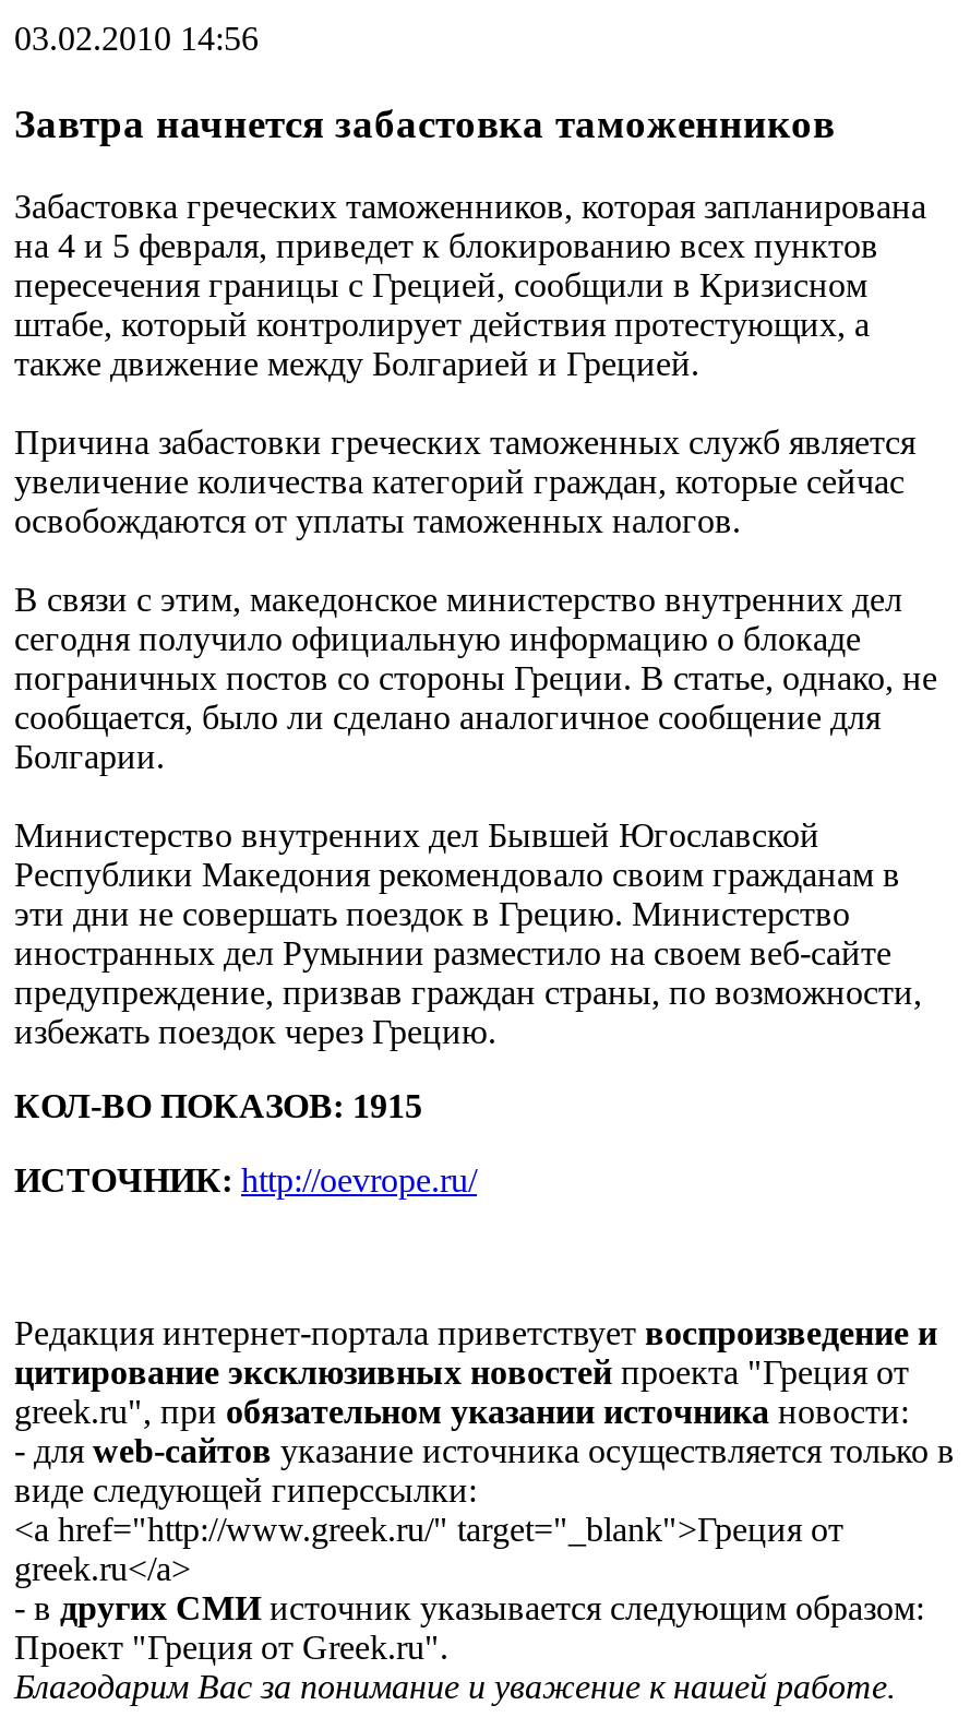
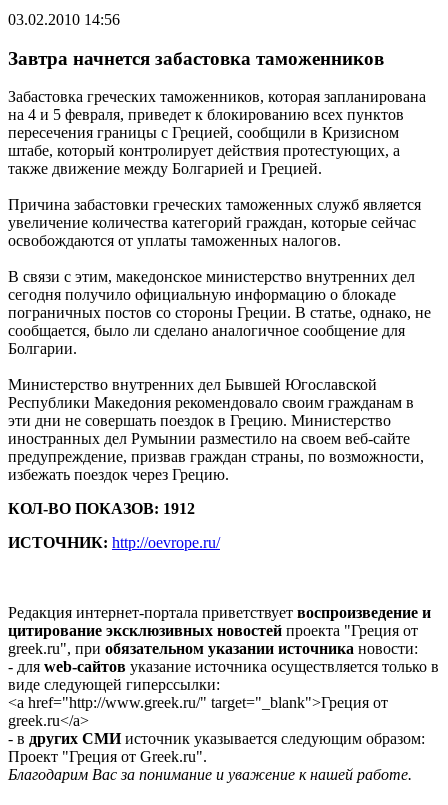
[14,1088,422,1125] КОЛ-ВО ПОКАЗОВ: 1915 -> [8,500,195,517] КОЛ-ВО ПОКАЗОВ: 1912

